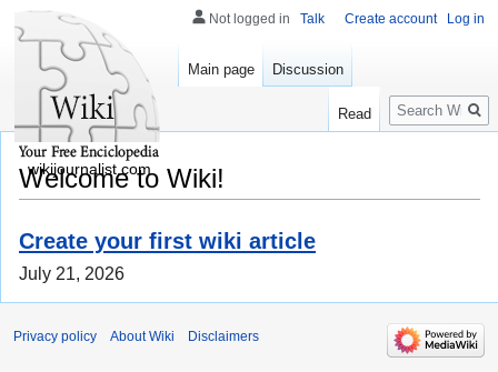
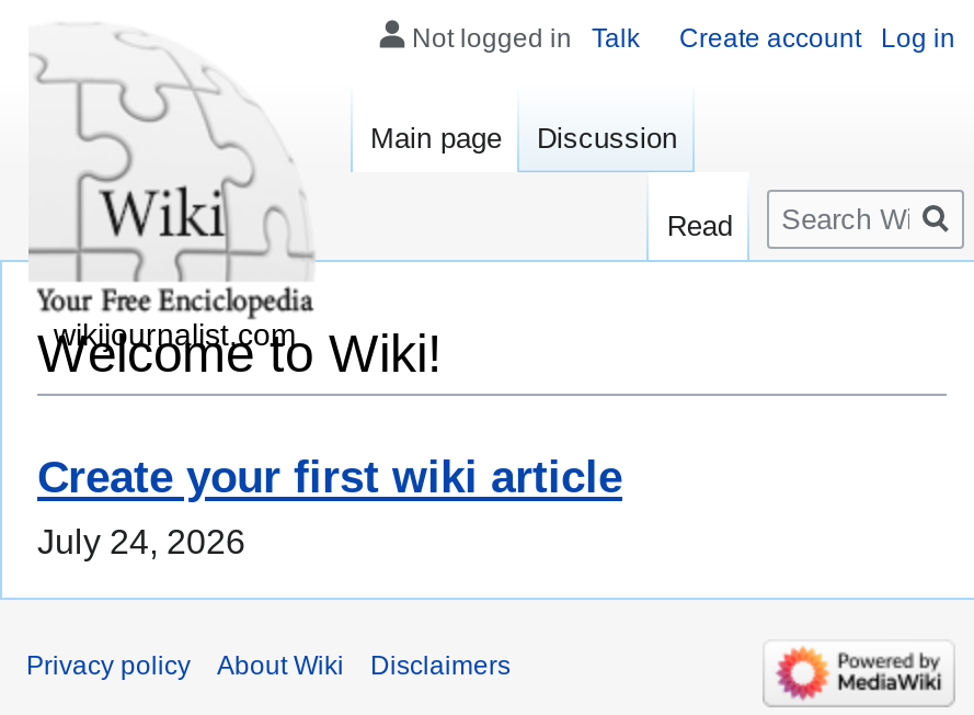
[19,265,124,283] July 21, 2026 -> [37,524,245,561] July 24, 2026

